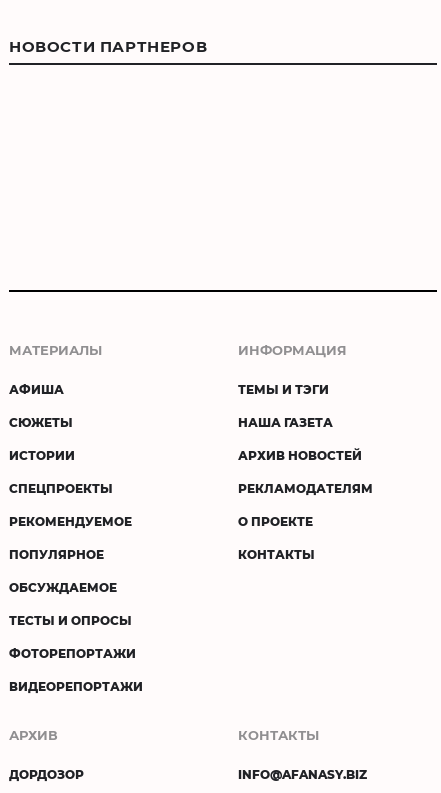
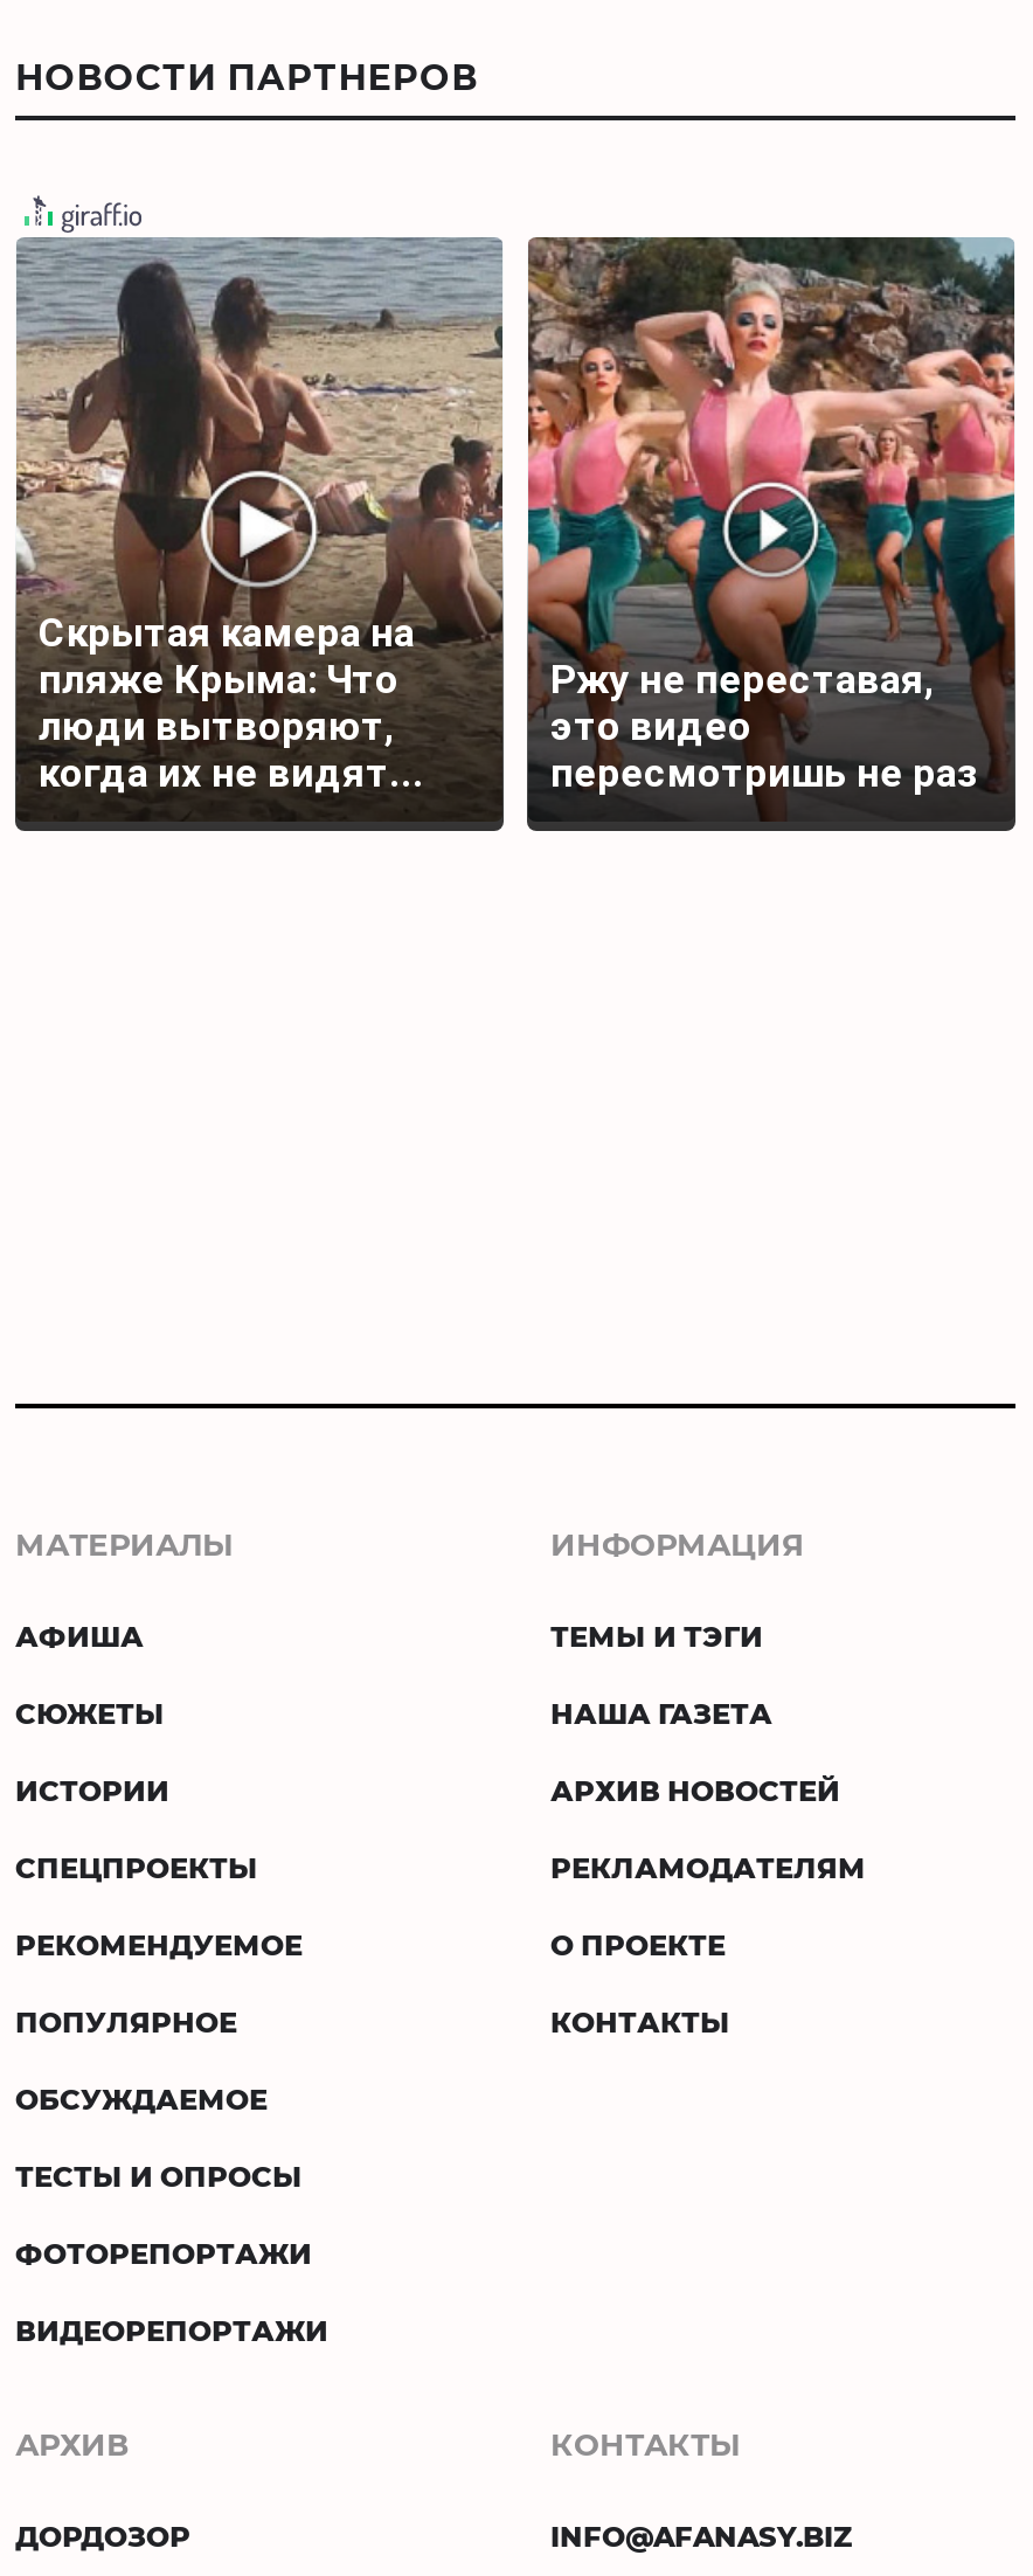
none -> [13,195,506,833] [image] | Скрытая камера на | пляже Крыма: Что | люди вытворяют, | когда их не видят...
none -> [525,235,1018,833] [image] | Ржу не переставая, | это видео | пересмотришь не раз

